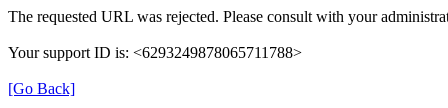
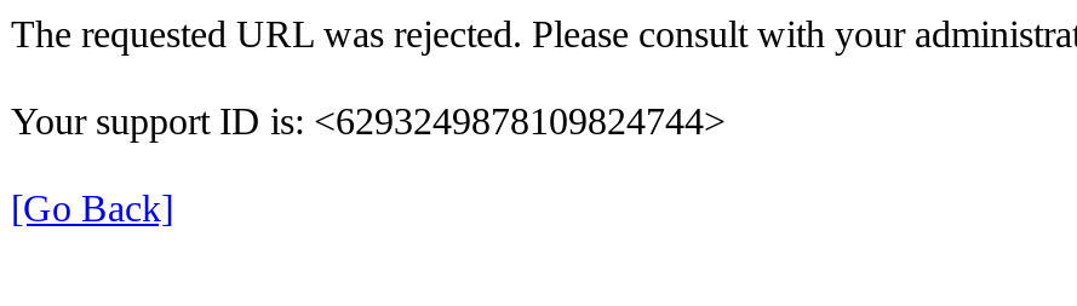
[8,44,302,61] Your support ID is: <6293249878065711788> -> [11,100,726,142] Your support ID is: <6293249878109824744>

